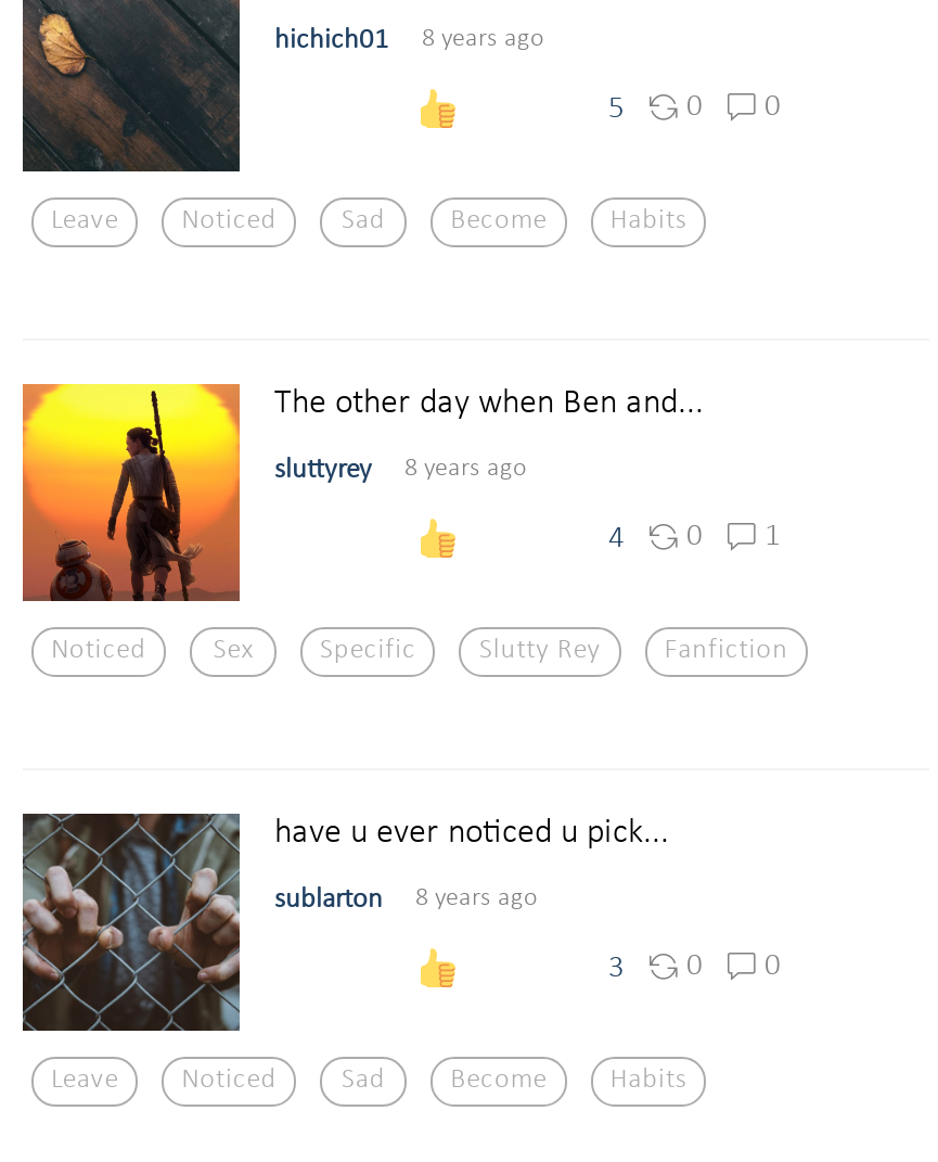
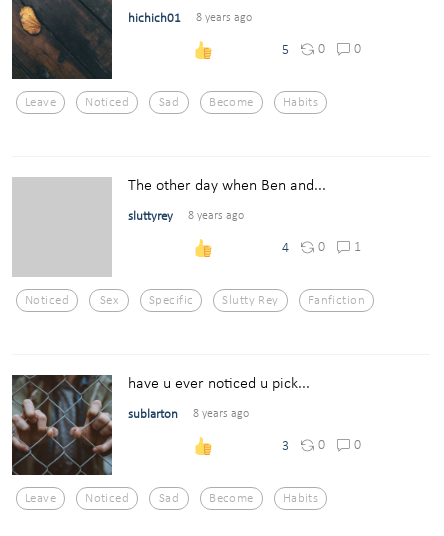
[21,382,242,603] [image] -> none

